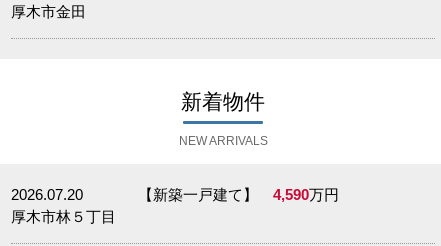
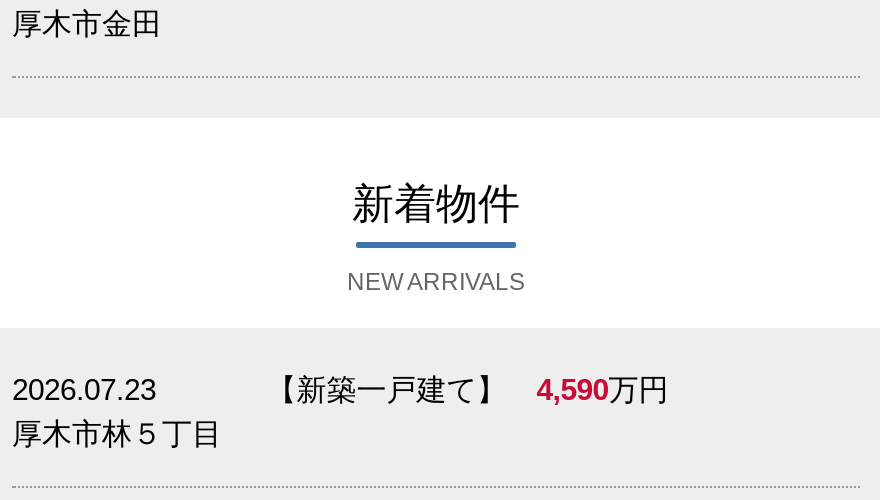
[11,186,83,203] 2026.07.20 -> [12,371,156,405] 2026.07.23

